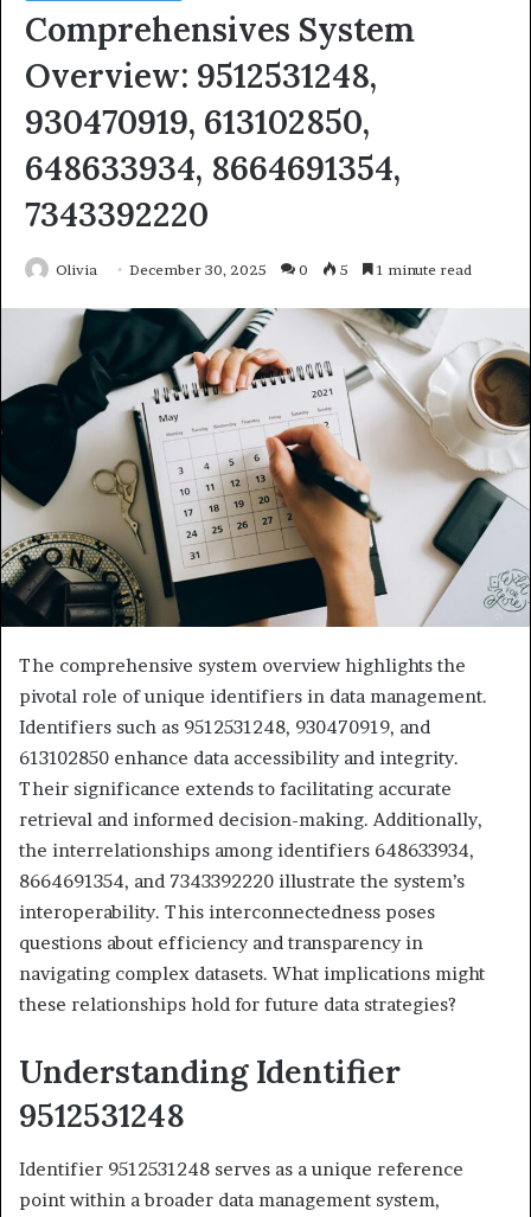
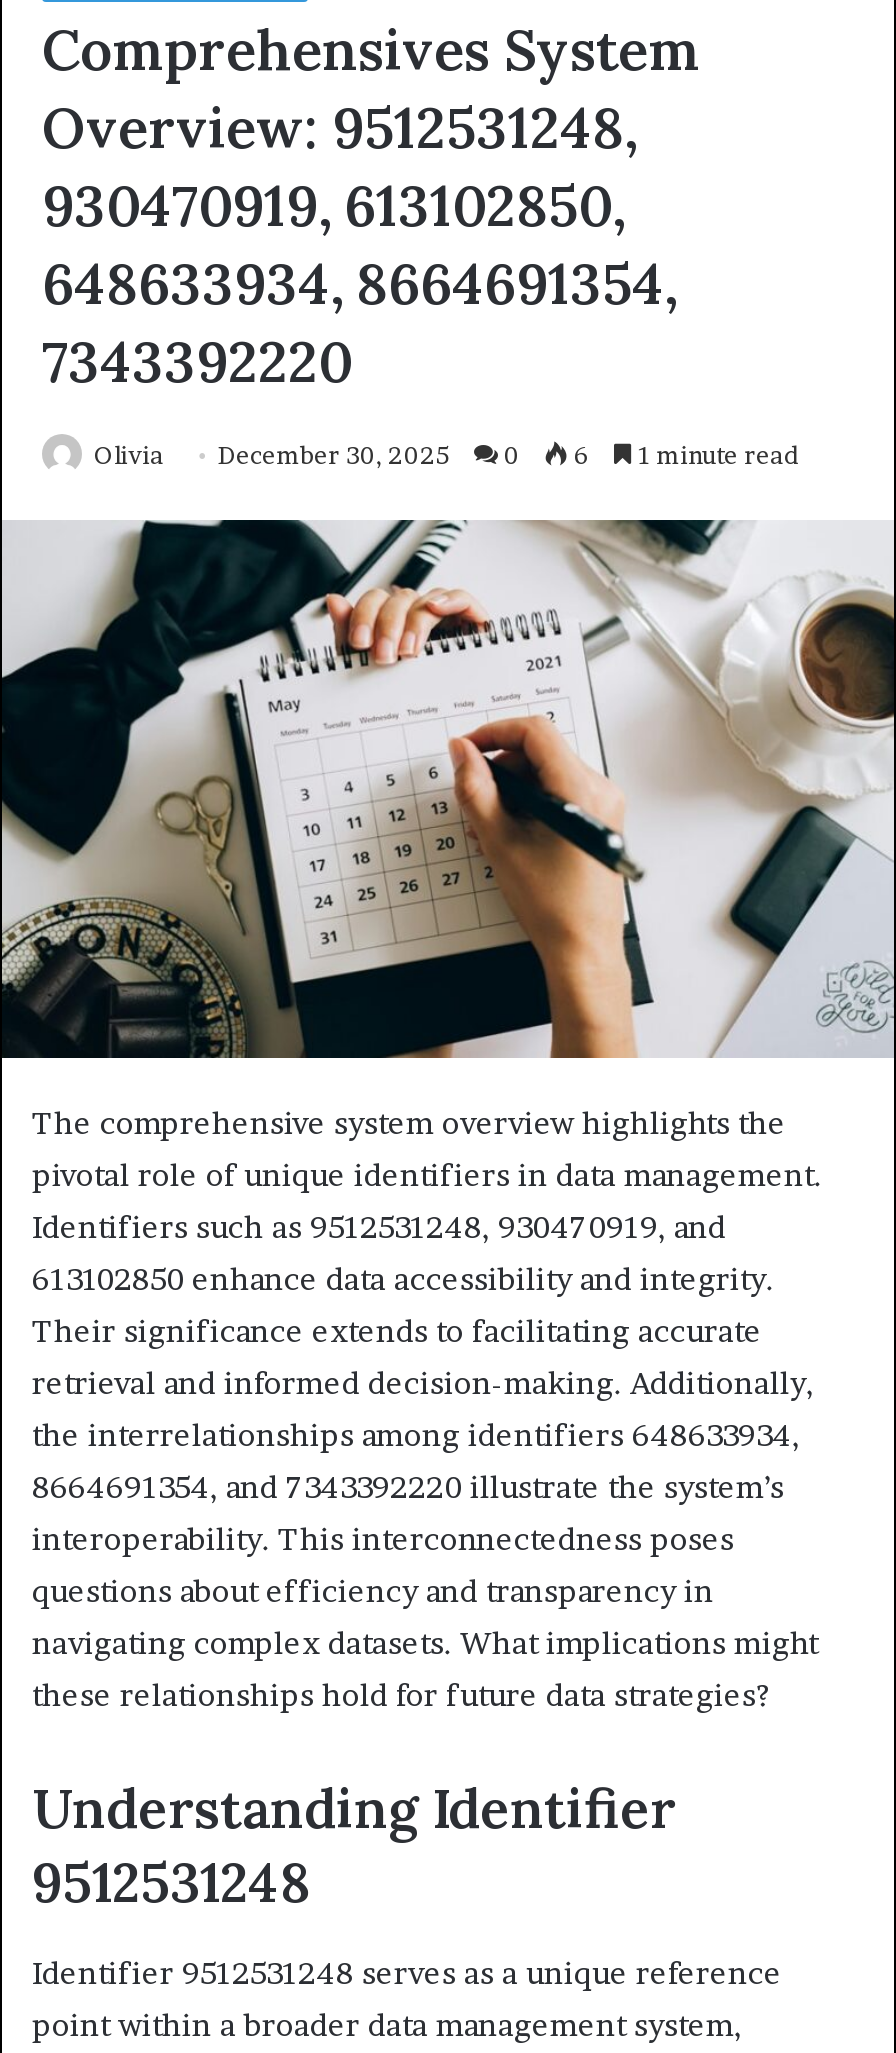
[56,261,472,279] Olivia December 30, 2025 0 5 1 minute read -> [94,441,798,471] Olivia December 30, 2025 0 6 1 minute read

